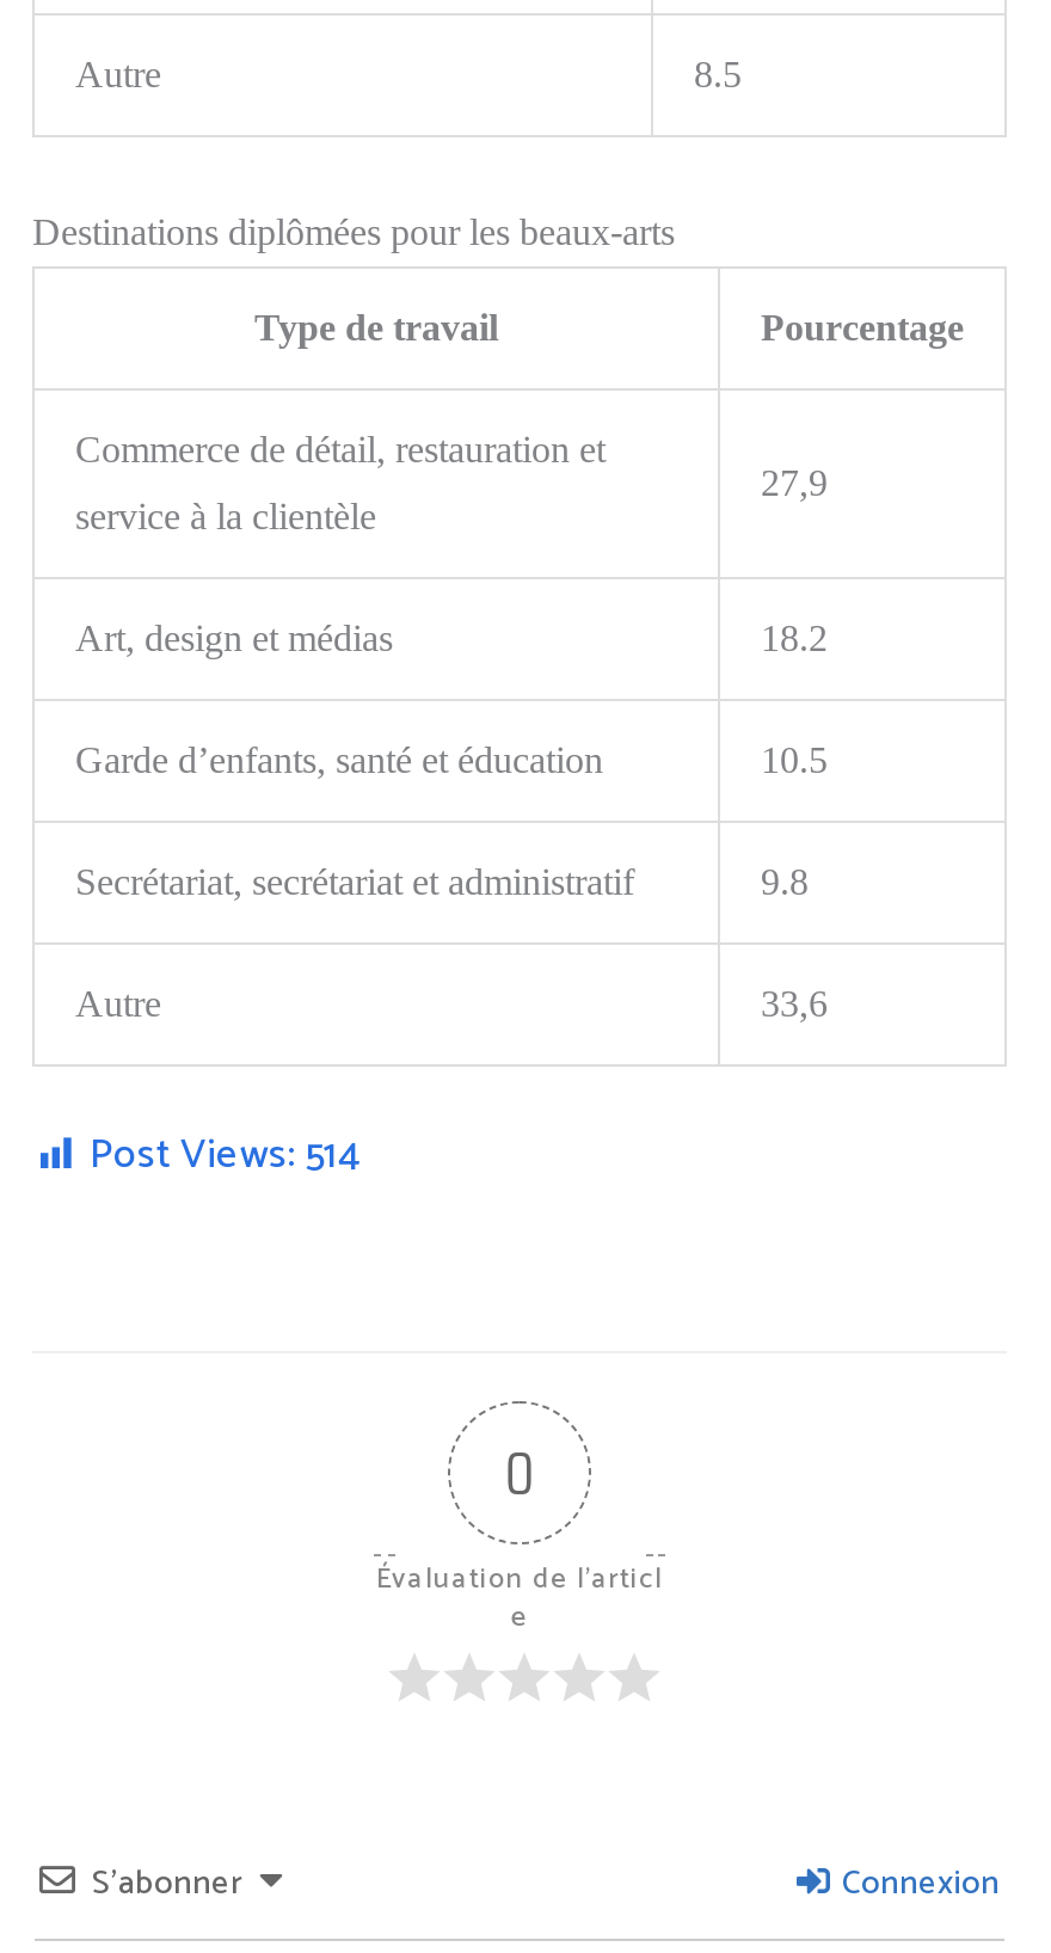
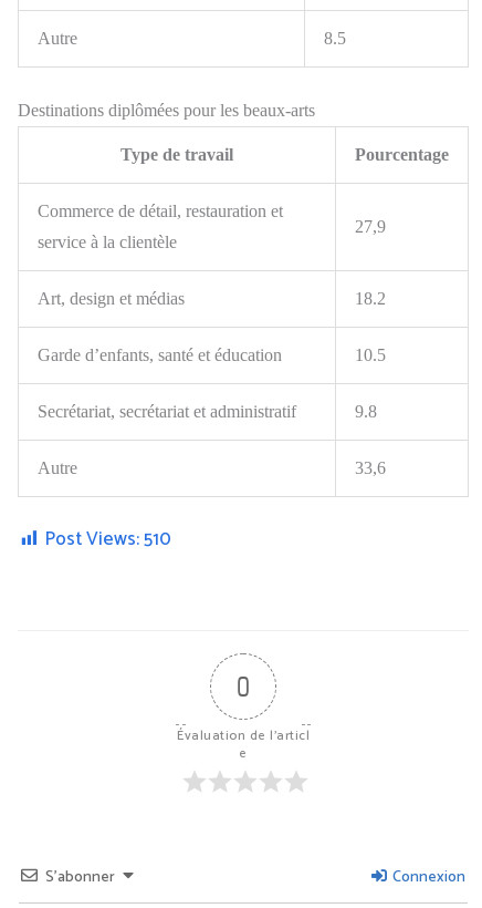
[90,1122,359,1189] Post Views: 514 -> [44,524,171,555] Post Views: 510

